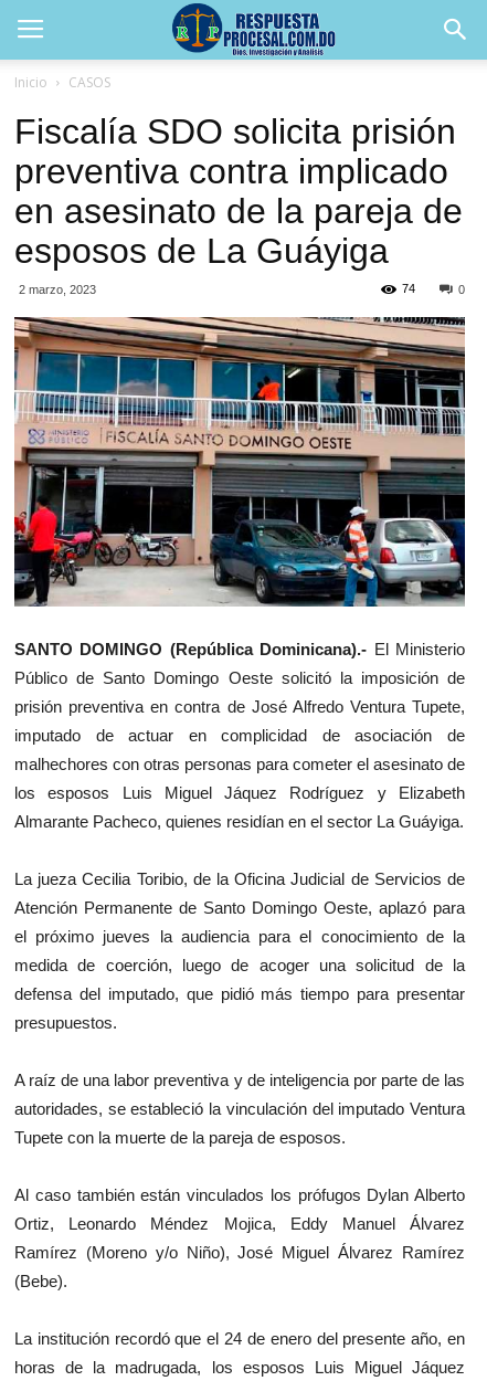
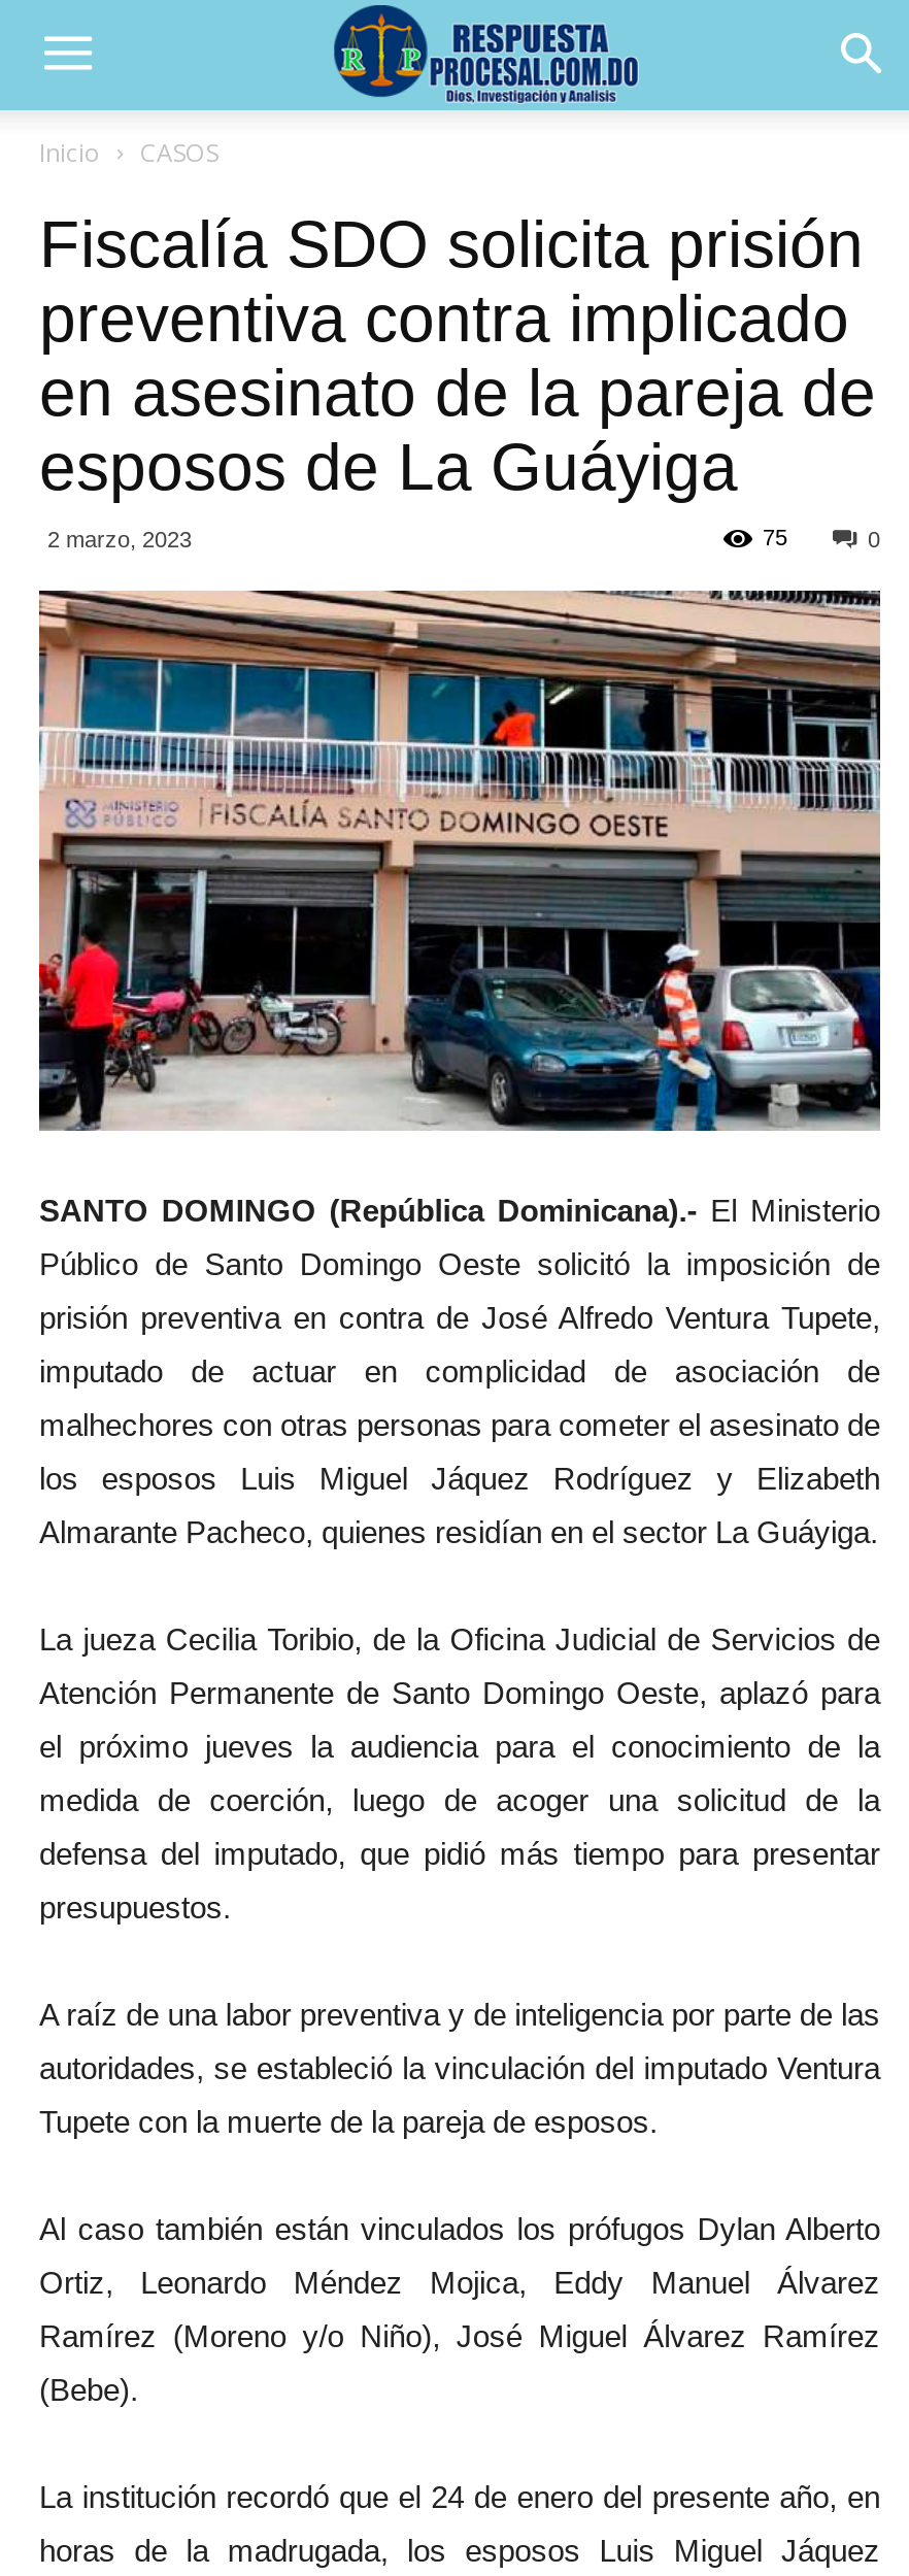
[402,282,415,295] 74 -> [763,525,787,549] 75

